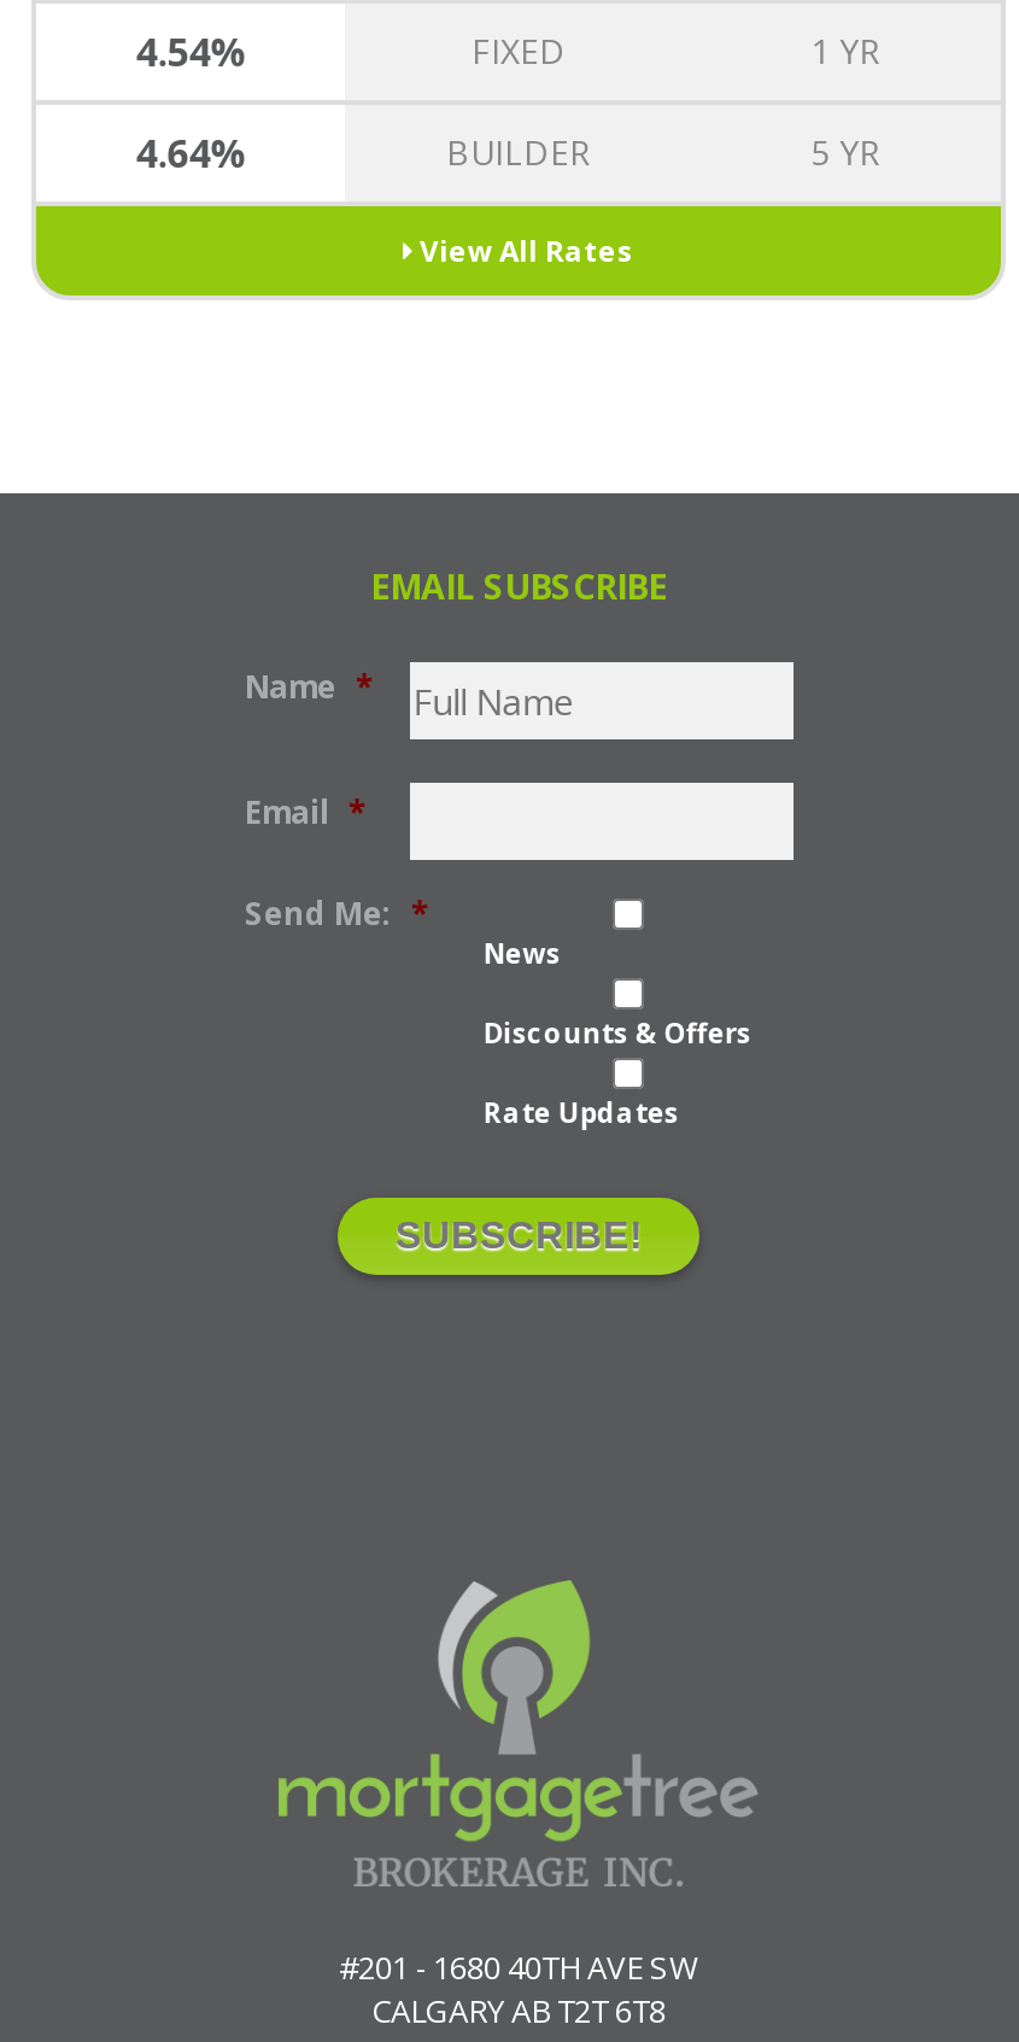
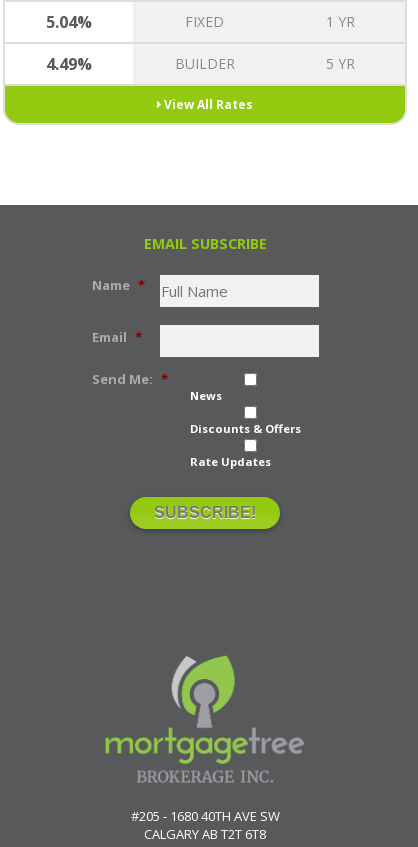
[136,26,247,79] 4.54% -> [46,11,92,33] 5.04%
[136,127,247,180] 4.64% -> [46,53,92,75] 4.49%
[339,1946,698,1990] #201 - 1680 40TH AVE SW -> [130,807,279,825] #205 - 1680 40TH AVE SW

